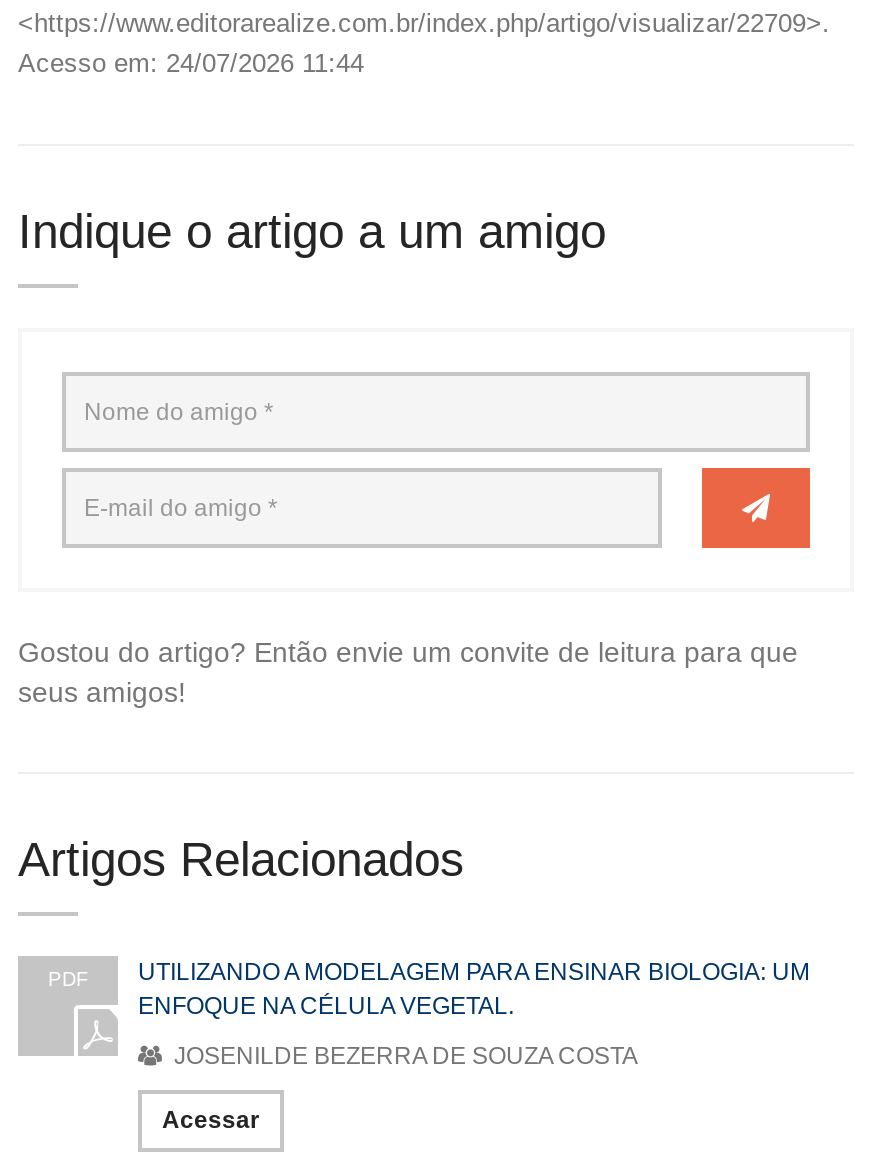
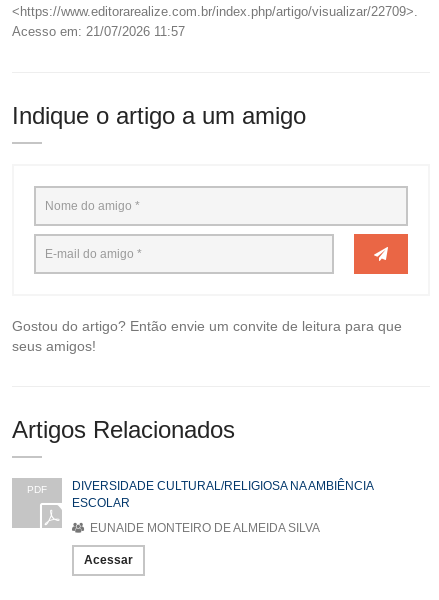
[18,48,364,78] Acesso em: 24/07/2026 11:44 -> [12,24,185,39] Acesso em: 21/07/2026 11:57
[138,958,810,1020] UTILIZANDO A MODELAGEM PARA ENSINAR BIOLOGIA: UM | ENFOQUE NA CÉLULA VEGETAL. -> [72,479,373,510] DIVERSIDADE CULTURAL/RELIGIOSA NA AMBIÊNCIA | ESCOLAR
[168,1042,638,1070] JOSENILDE BEZERRA DE SOUZA COSTA -> [87,521,320,535] EUNAIDE MONTEIRO DE ALMEIDA SILVA

